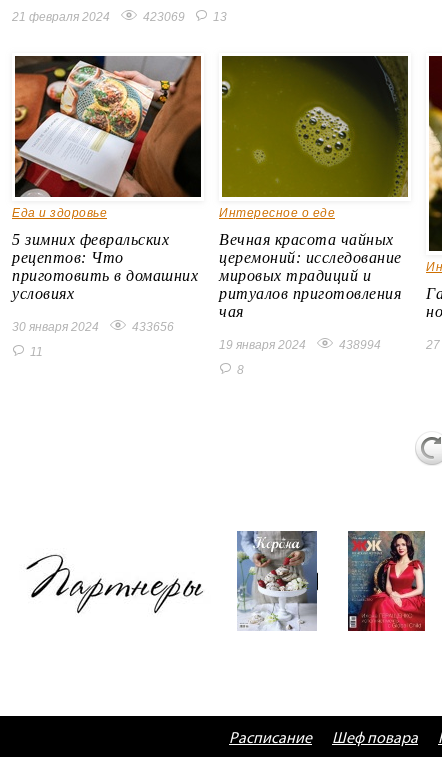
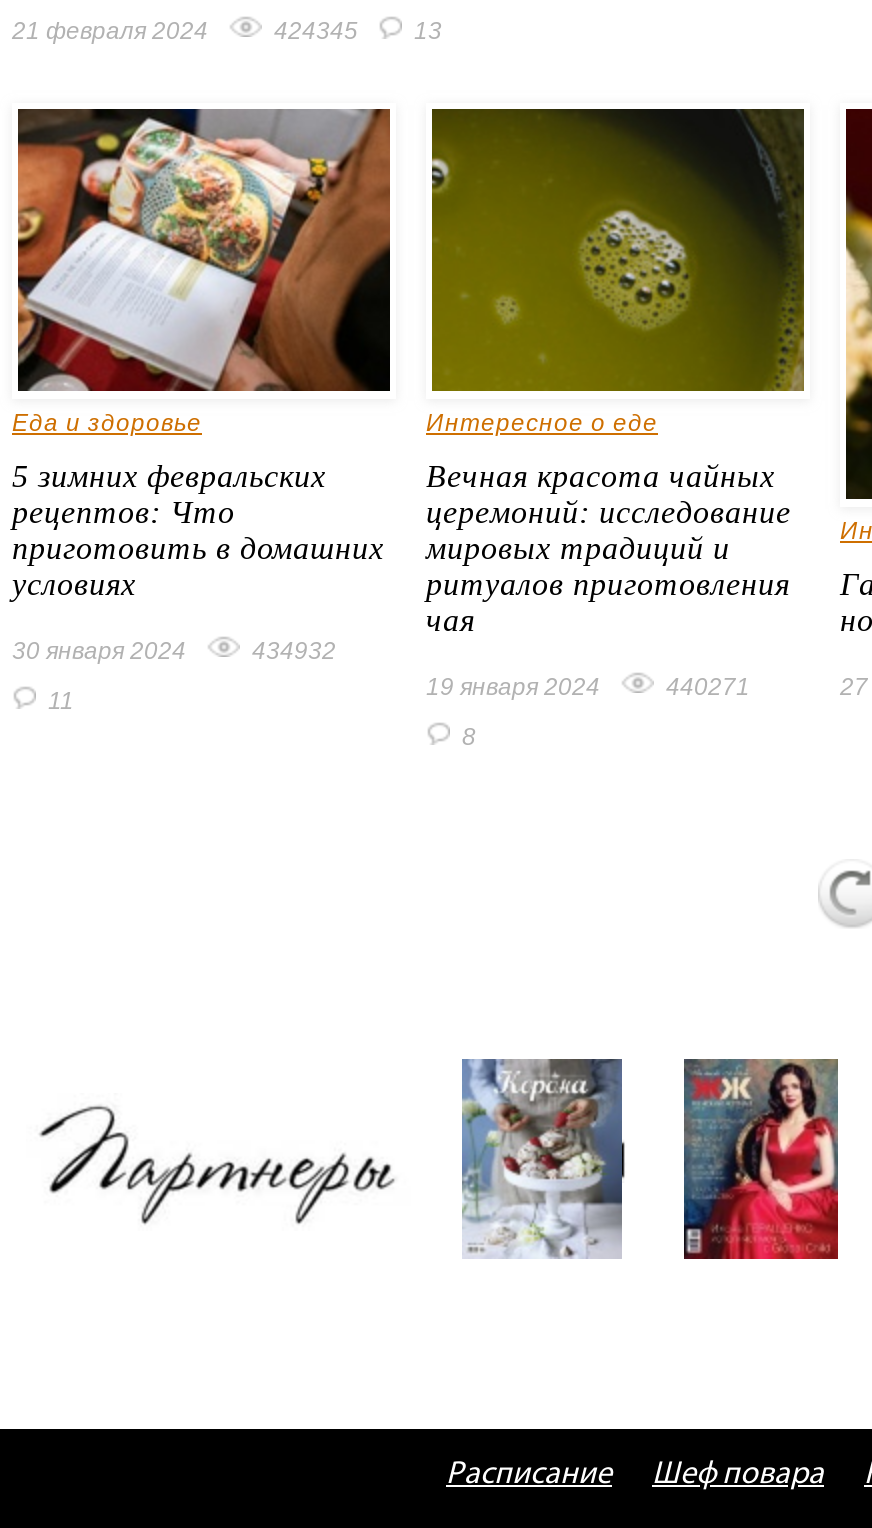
[143,10,227,24] 423069 13 -> [274,17,442,45] 424345 13
[132,320,174,334] 433656 -> [252,637,336,665] 434932
[339,338,381,352] 438994 -> [666,673,750,701] 440271

